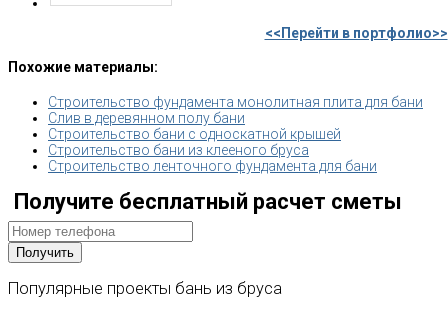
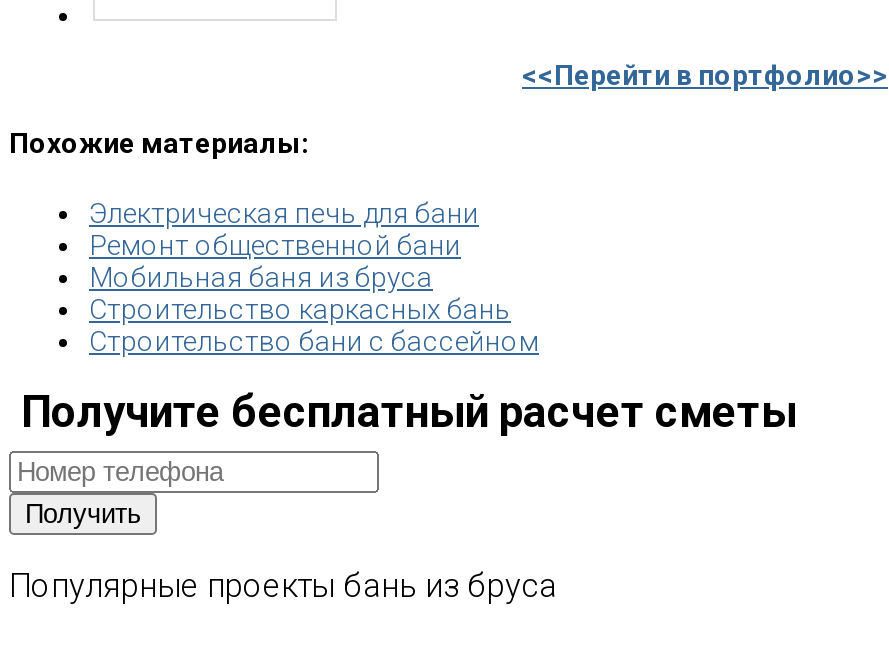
[48,94,423,174] Строительство фундамента монолитная плита для бани | Слив в деревянном полу бани | Строительство бани с односкатной крышей | Строительство бани из клееного бруса | Строительство ленточного фундамента для бани -> [89,197,539,357] Электрическая печь для бани | Ремонт общественной бани | Мобильная баня из бруса | Строительство каркасных бань | Строительство бани с бассейном

